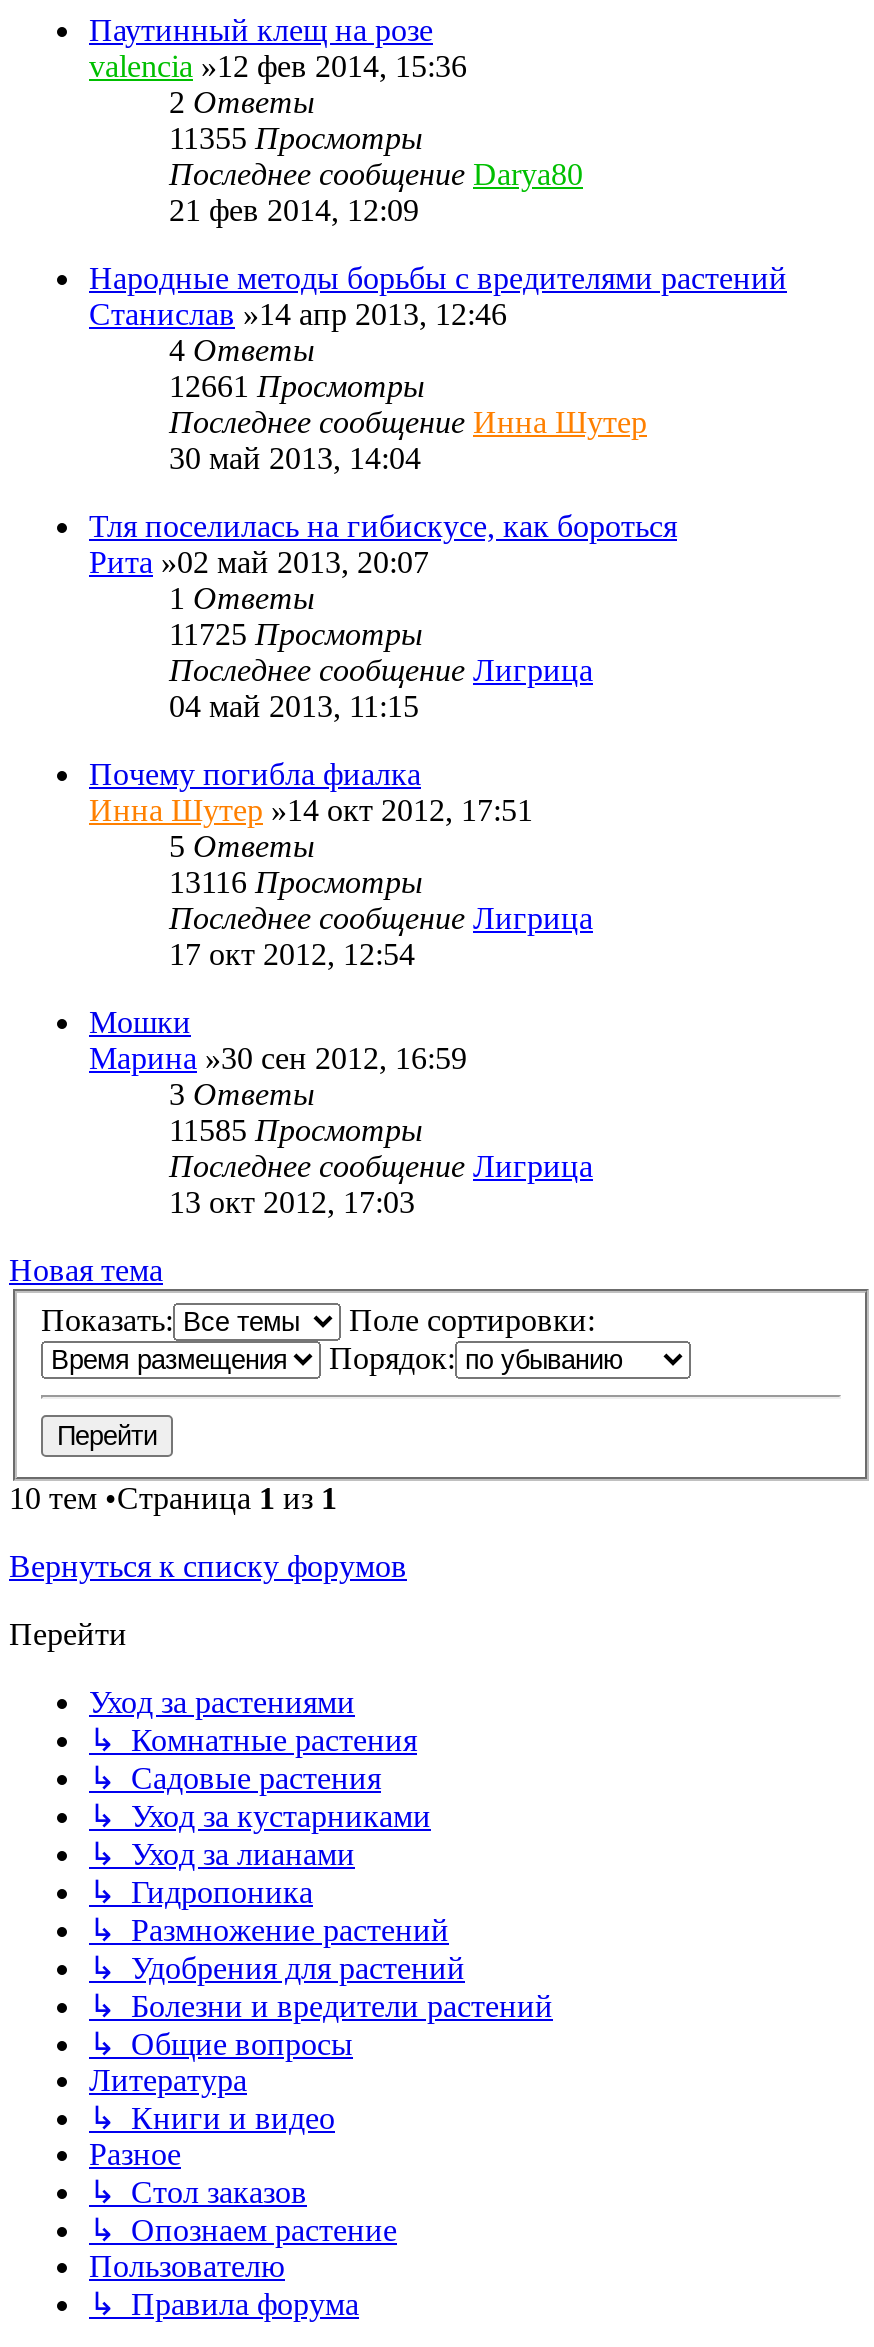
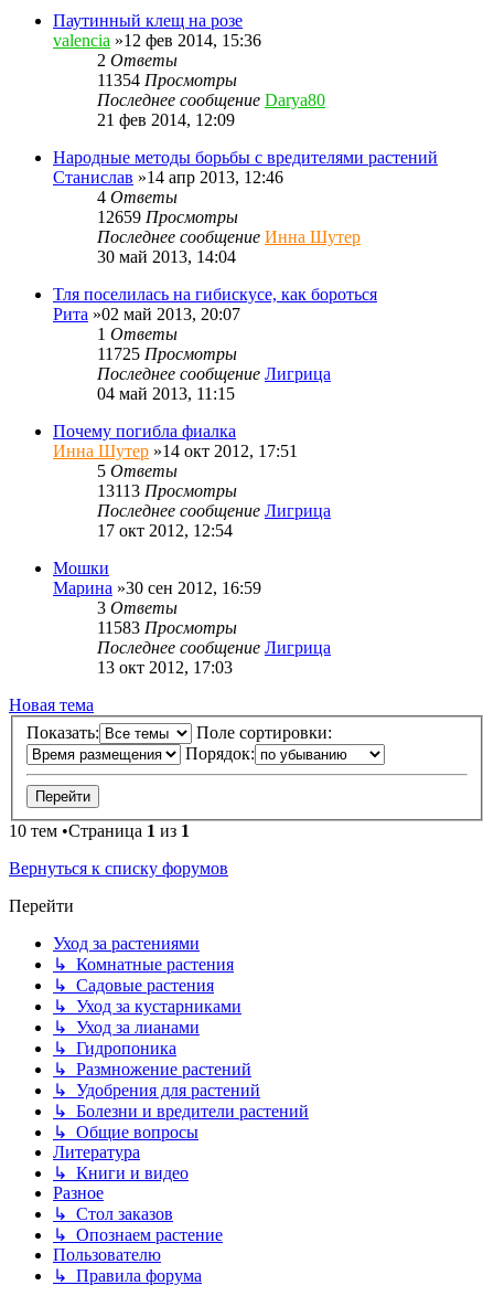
[169,121,423,155] 11355 Просмотры -> [97,71,237,89] 11354 Просмотры
[169,369,425,403] 12661 Просмотры -> [97,207,238,226] 12659 Просмотры
[169,865,423,899] 13116 Просмотры -> [97,481,237,500] 13113 Просмотры
[169,1113,423,1147] 11585 Просмотры -> [97,618,237,637] 11583 Просмотры

